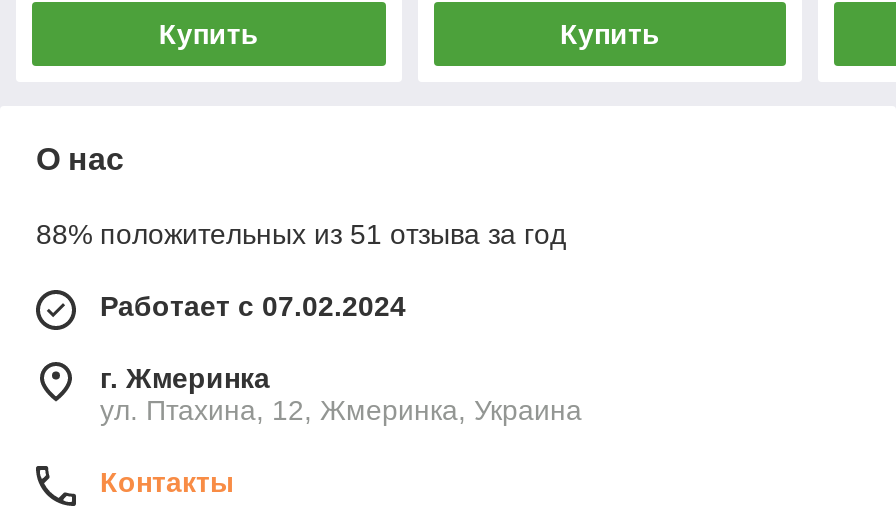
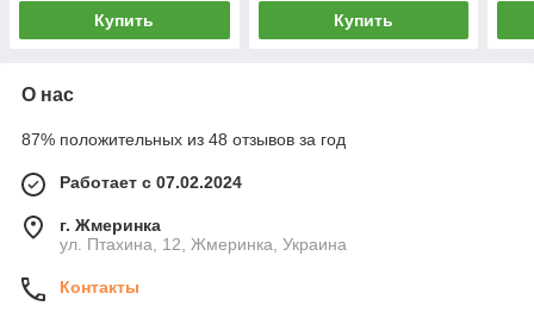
[36,218,566,250] 88% положительных из 51 отзыва за год -> [21,130,346,149] 87% положительных из 48 отзывов за год

